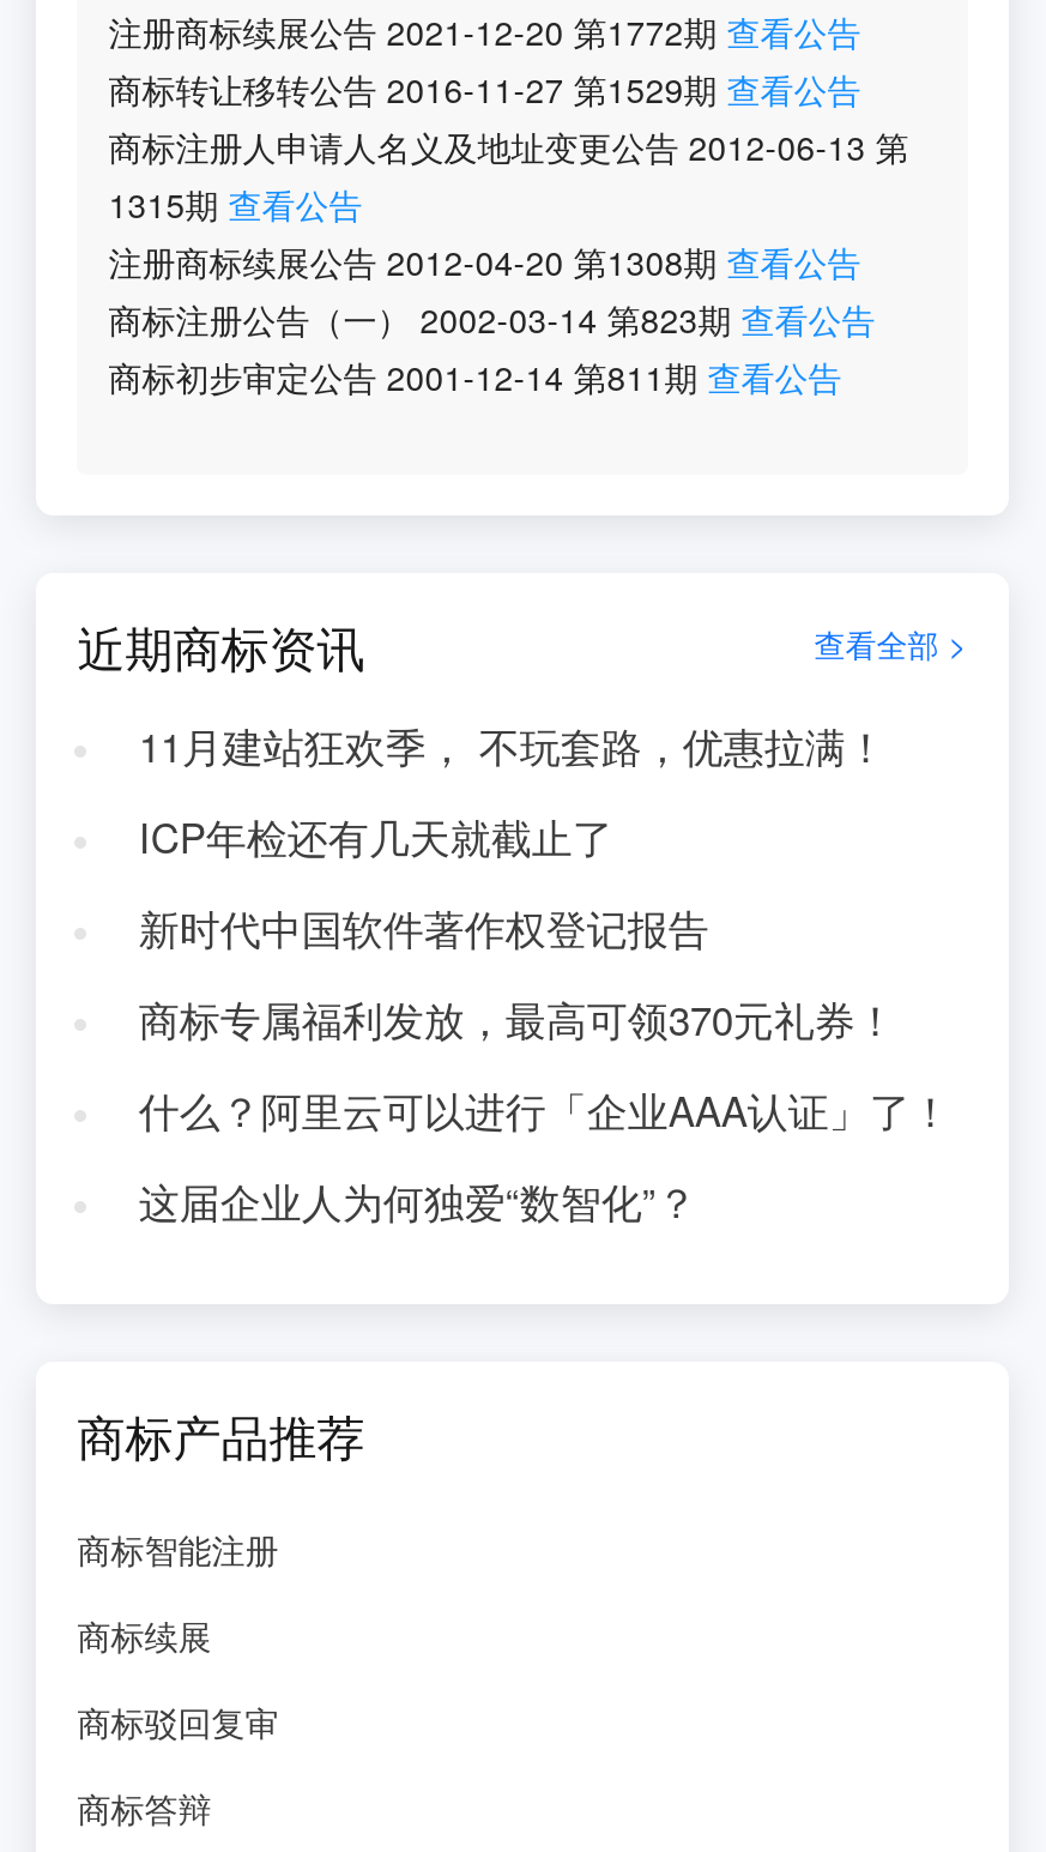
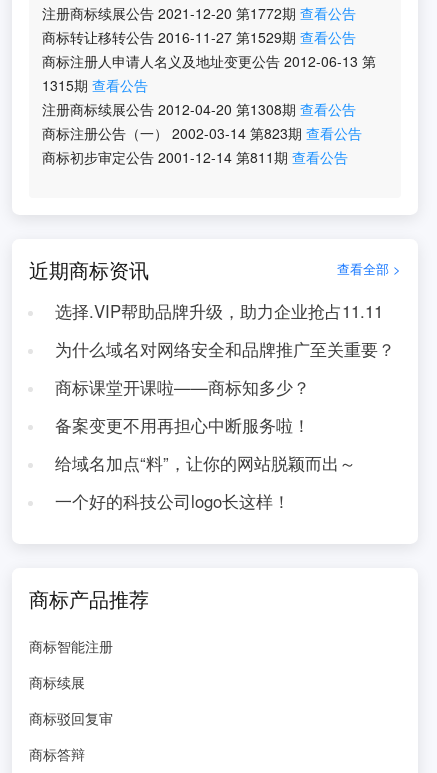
[139,717,886,774] 11月建站狂欢季， 不玩套路，优惠拉满！ -> [55,299,383,323] 选择.VIP帮助品牌升级，助力企业抢占11.11
[139,808,613,865] ICP年检还有几天就截止了 -> [55,337,395,361] 为什么域名对网络安全和品牌推广至关重要？
[139,899,709,957] 新时代中国软件著作权登记报告 -> [55,375,310,399] 商标课堂开课啦——商标知多少？
[139,990,896,1048] 商标专属福利发放，最高可领370元礼券！ -> [55,413,310,437] 备案变更不用再担心中断服务啦！
[139,1081,951,1139] 什么？阿里云可以进行「企业AAA认证」了！ -> [55,451,356,475] 给域名加点“料”，让你的网站脱颖而出～
[139,1172,697,1230] 这届企业人为何独爱“数智化”？ -> [55,489,290,513] 一个好的科技公司logo长这样！

